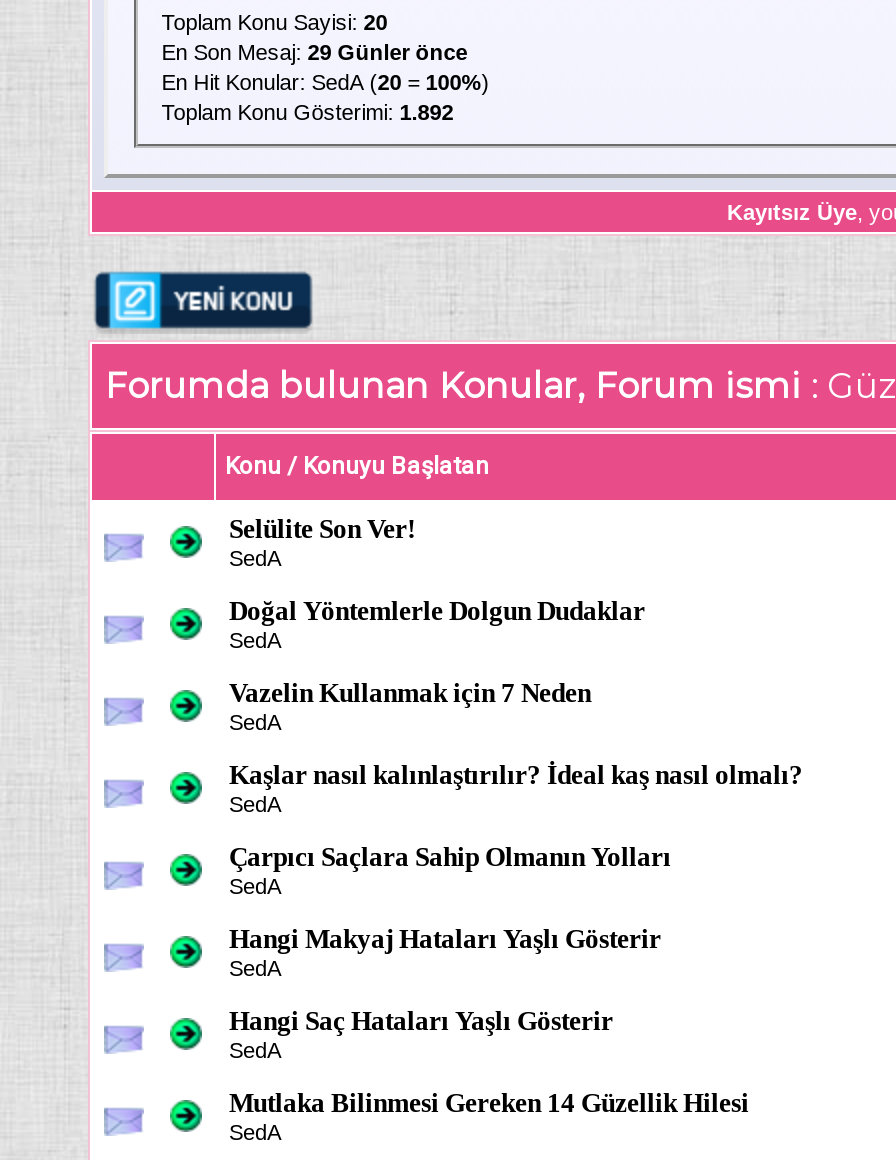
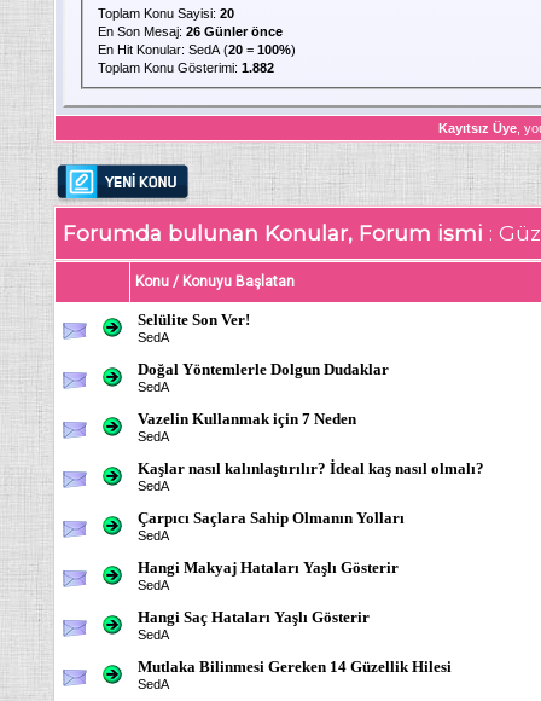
[161,40,467,64] En Son Mesaj: 29 Günler önce -> [97,24,282,38] En Son Mesaj: 26 Günler önce
[161,100,453,124] Toplam Konu Gösterimi: 1.892 -> [97,60,274,75] Toplam Konu Gösterimi: 1.882

